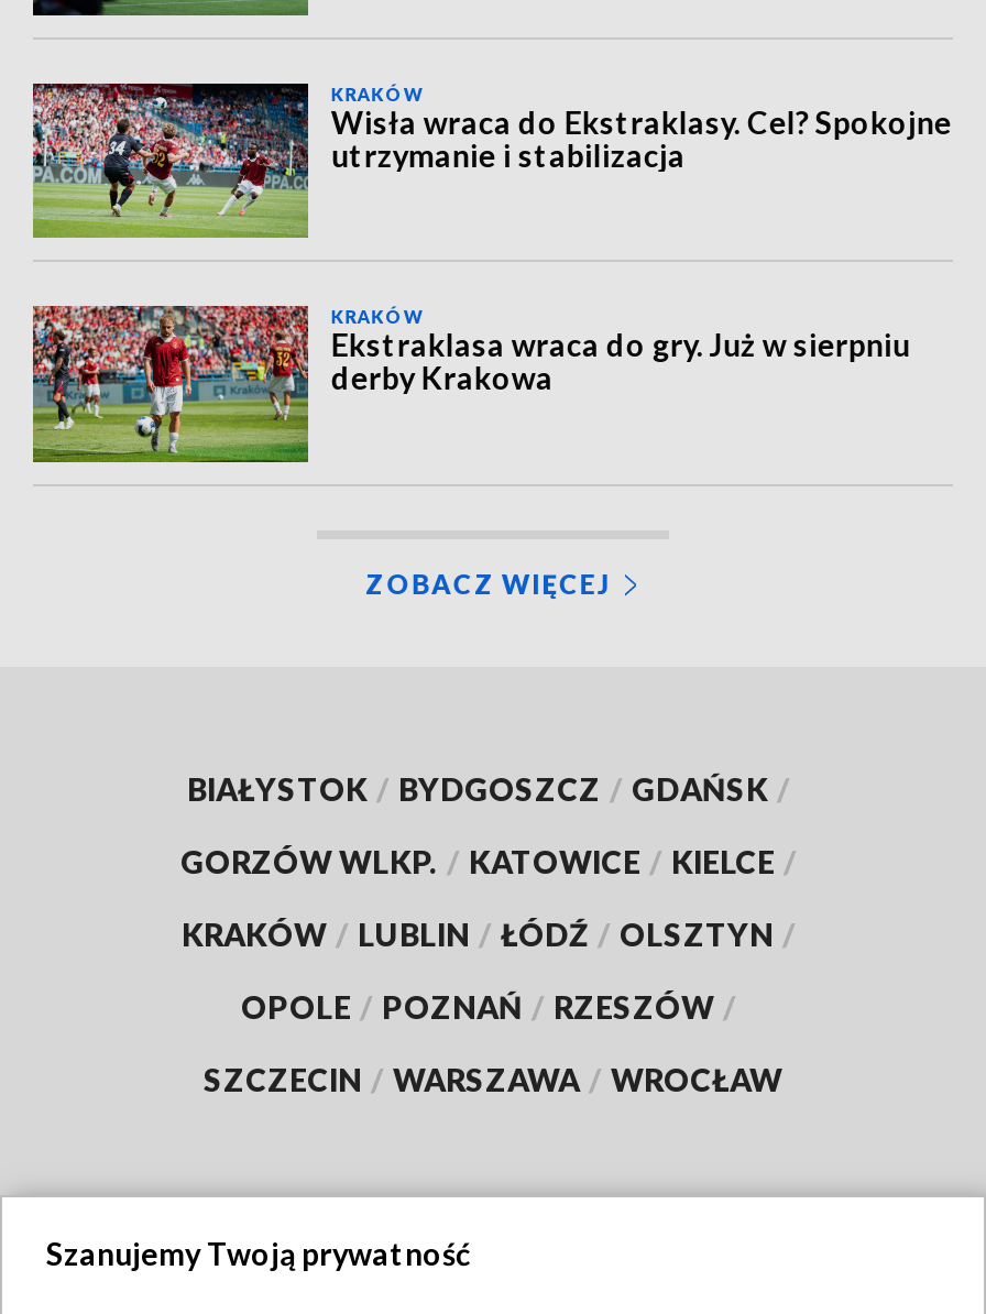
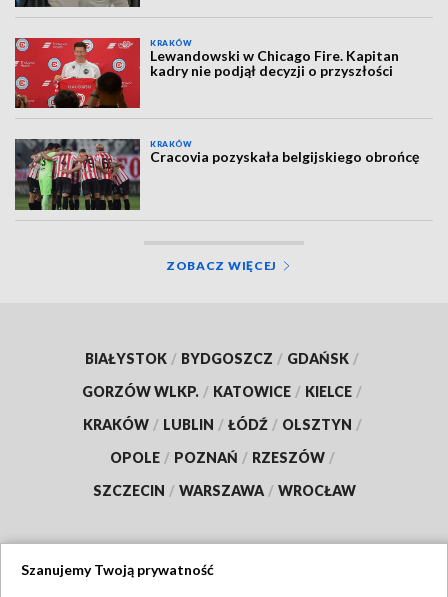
[31,81,952,240] [image] | Wisła wraca do Ekstraklasy. Cel? Spokojne | utrzymanie i stabilizacja -> [14,37,399,109] [image] | Lewandowski w Chicago Fire. Kapitan | kadry nie podjął decyzji o przyszłości
[31,304,910,464] [image] | Ekstraklasa wraca do gry. Już w sierpniu | derby Krakowa -> [14,138,419,211] [image] | Cracovia pozyskała belgijskiego obrońcę

